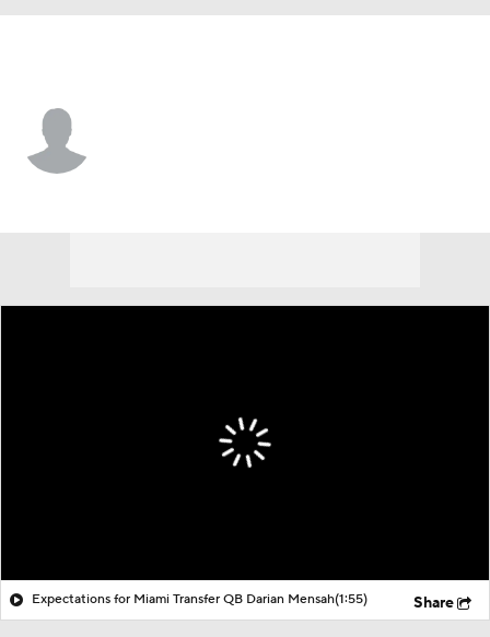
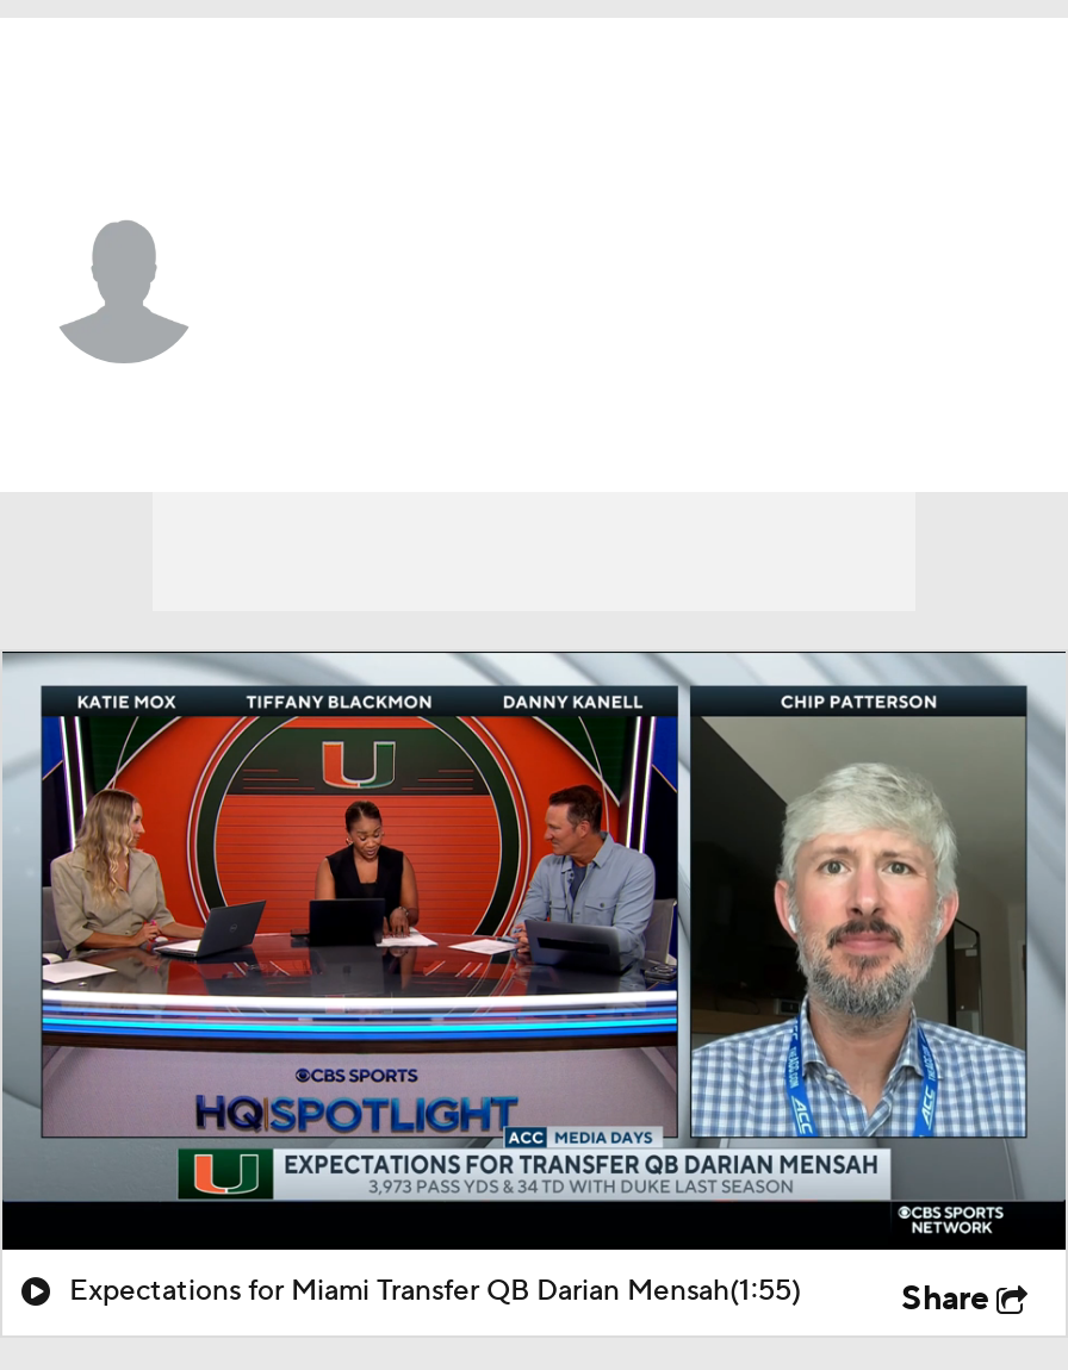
none -> [7,649,1061,1235] [image]

